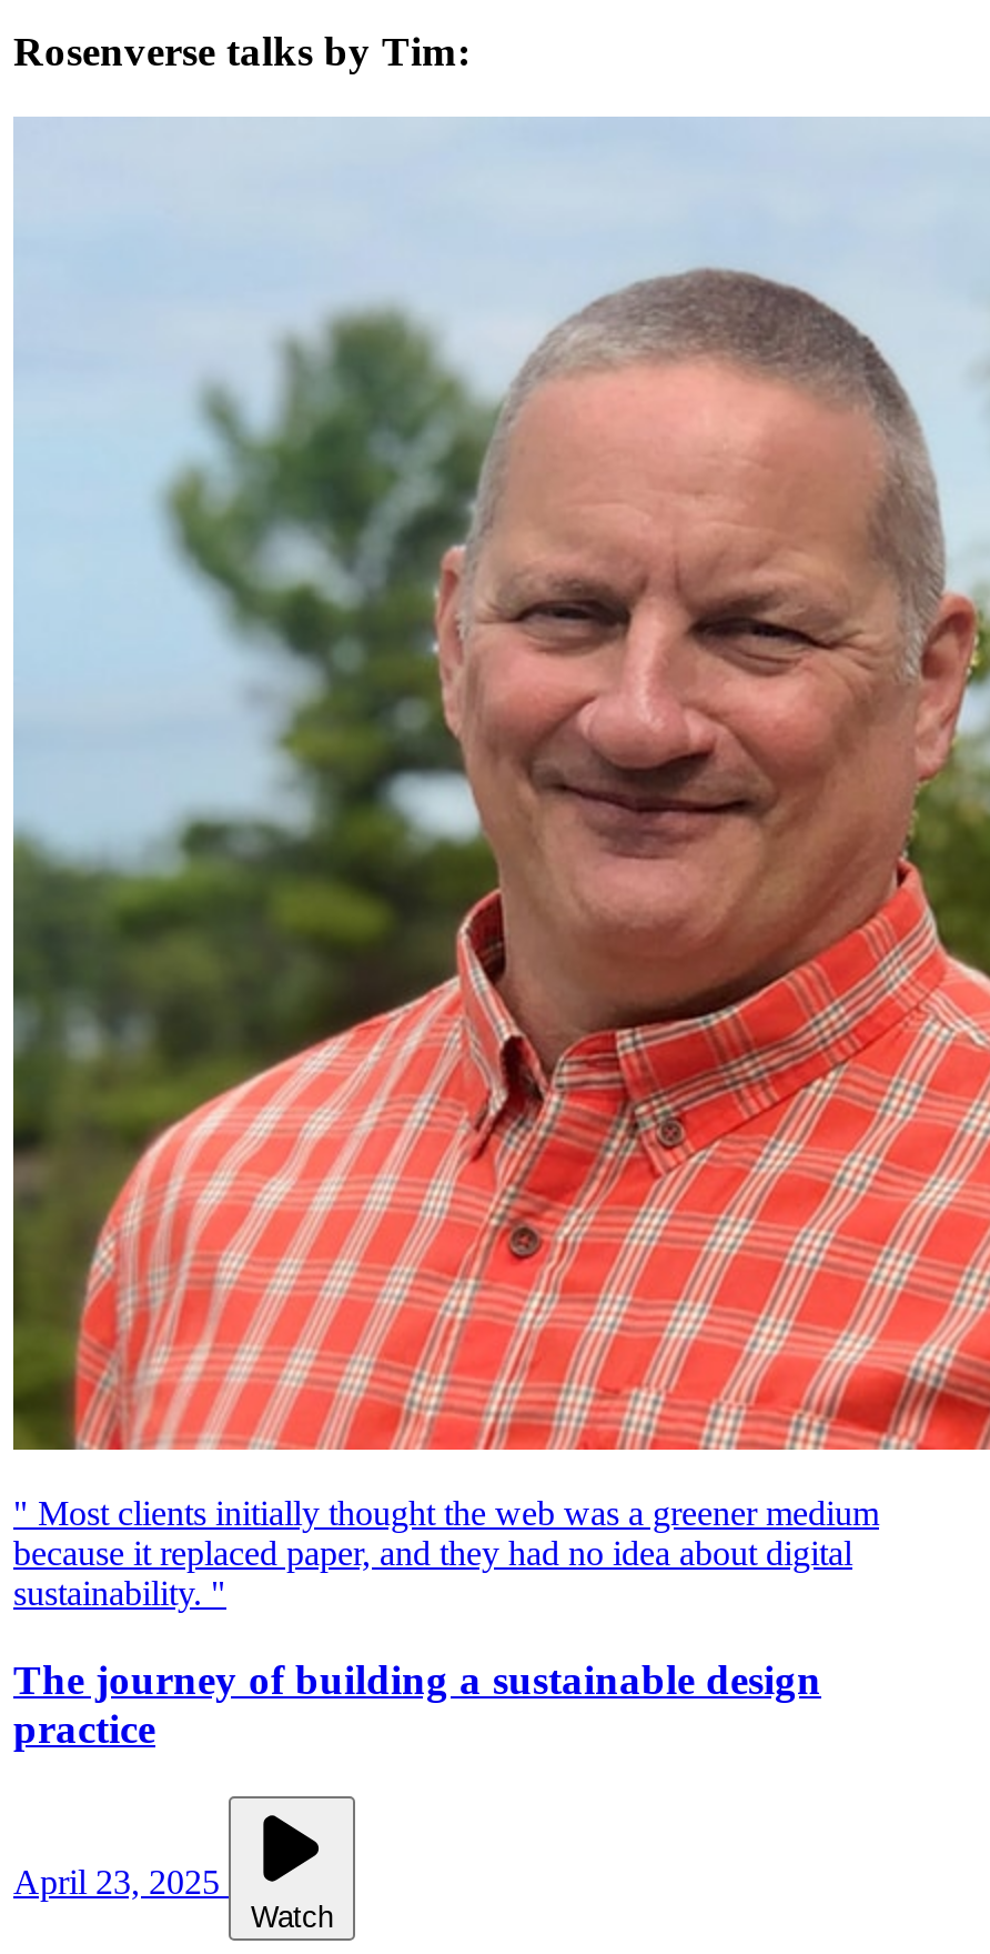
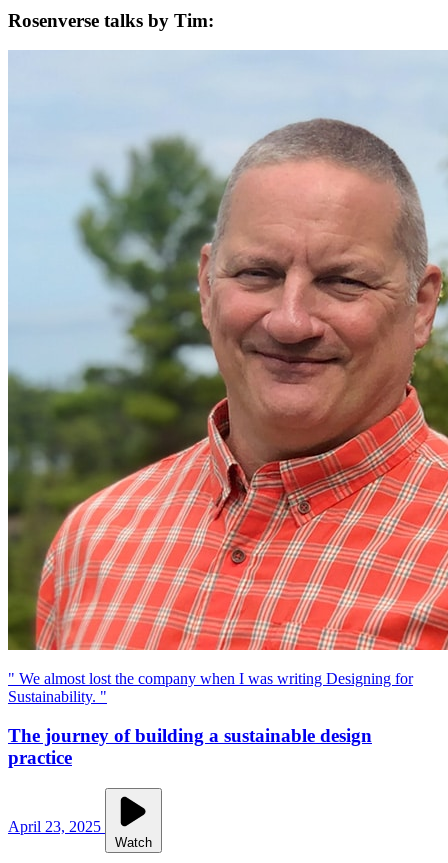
[13,1495,879,1613] " Most clients initially thought the web was a greener medium | because it replaced paper, and they had no idea about digital | sustainability. " -> [8,670,413,705] " We almost lost the company when I was writing Designing for | Sustainability. "

